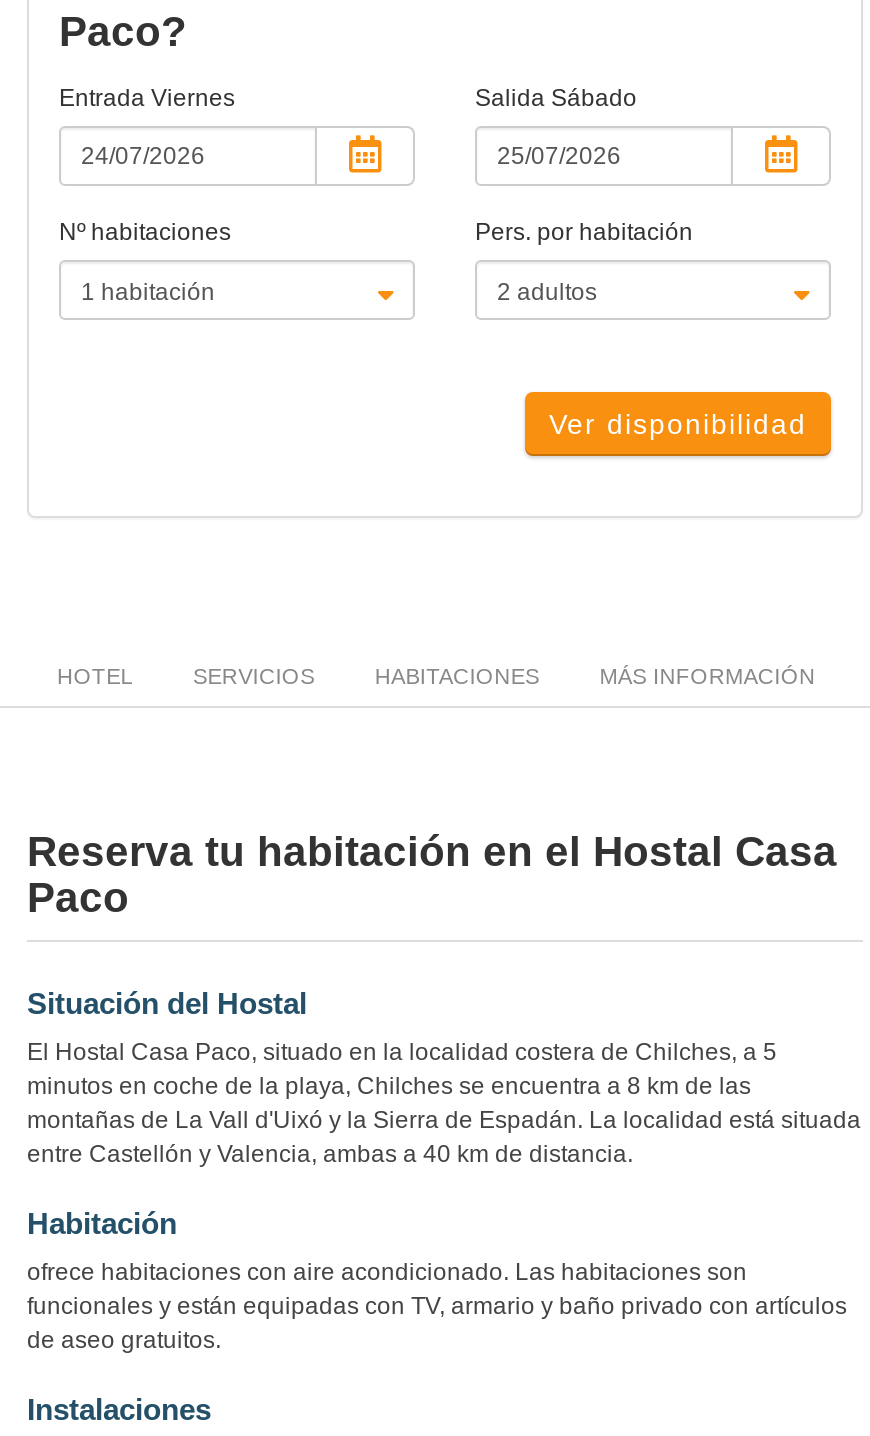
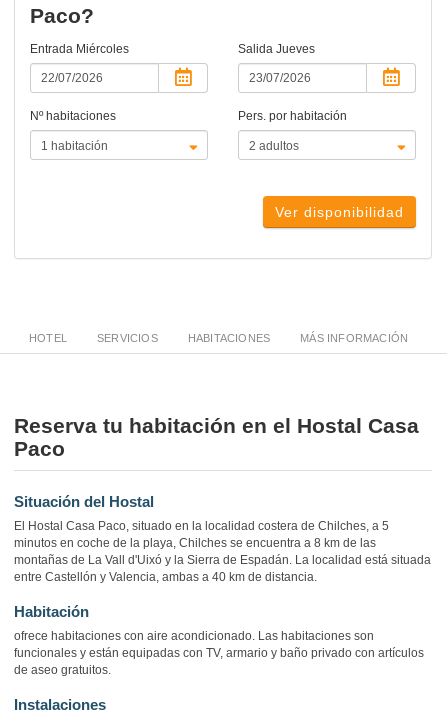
[59,84,235,112] Entrada Viernes -> [30,42,129,56] Entrada Miércoles
[475,84,637,112] Salida Sábado -> [238,42,315,56] Salida Jueves

